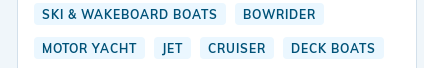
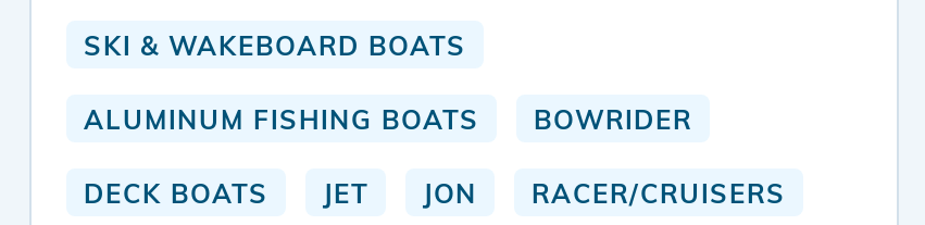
none -> [84,110,479,136] ALUMINUM FISHING BOATS
[42,44,137,56] MOTOR YACHT -> [84,184,268,210] DECK BOATS
[208,44,376,56] CRUISER | DECK BOATS -> [423,184,786,210] JON | RACER/CRUISERS

